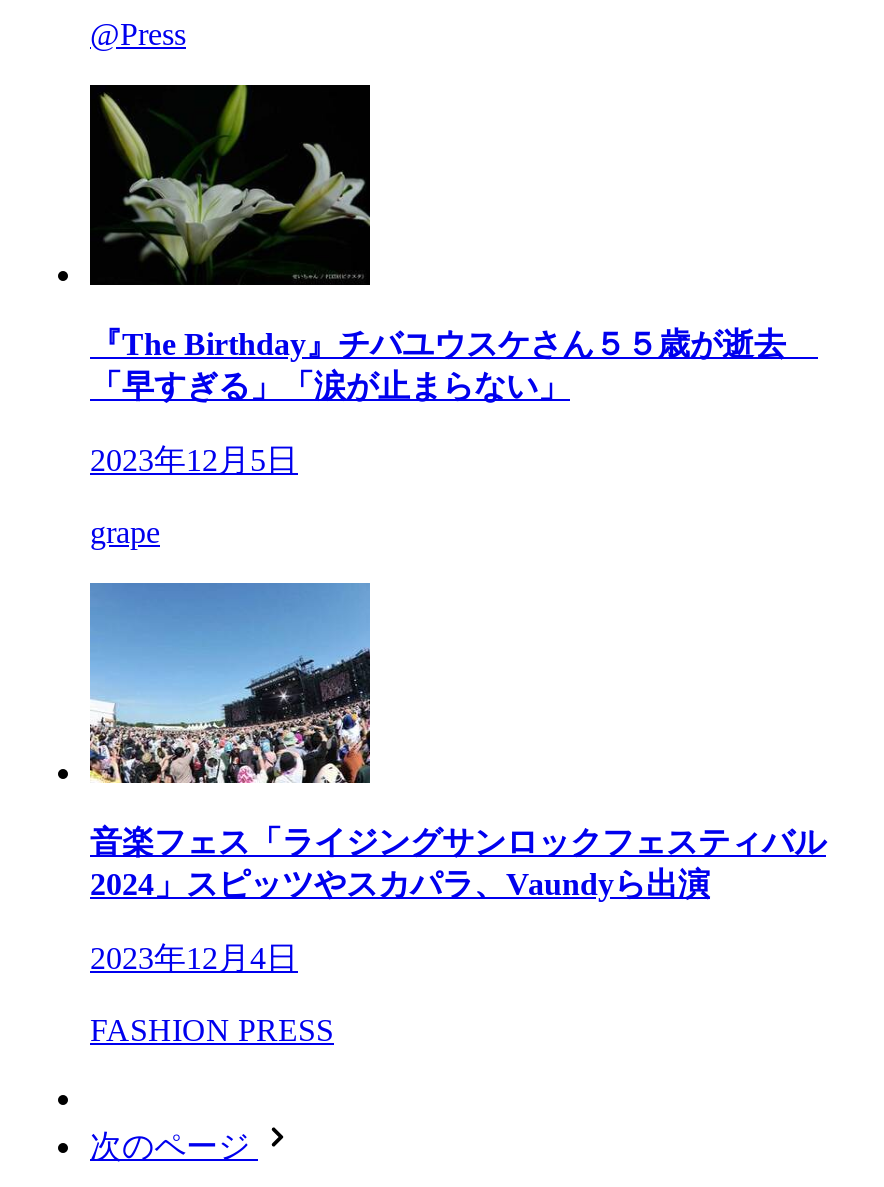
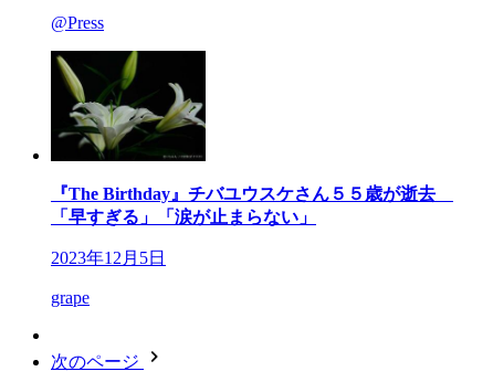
[88,581,826,1047] [image] | 音楽フェス「ライジングサンロックフェスティバル | 2024」スピッツやスカパラ、Vaundyら出演 | 2023年12月4日 | FASHION PRESS -> none

